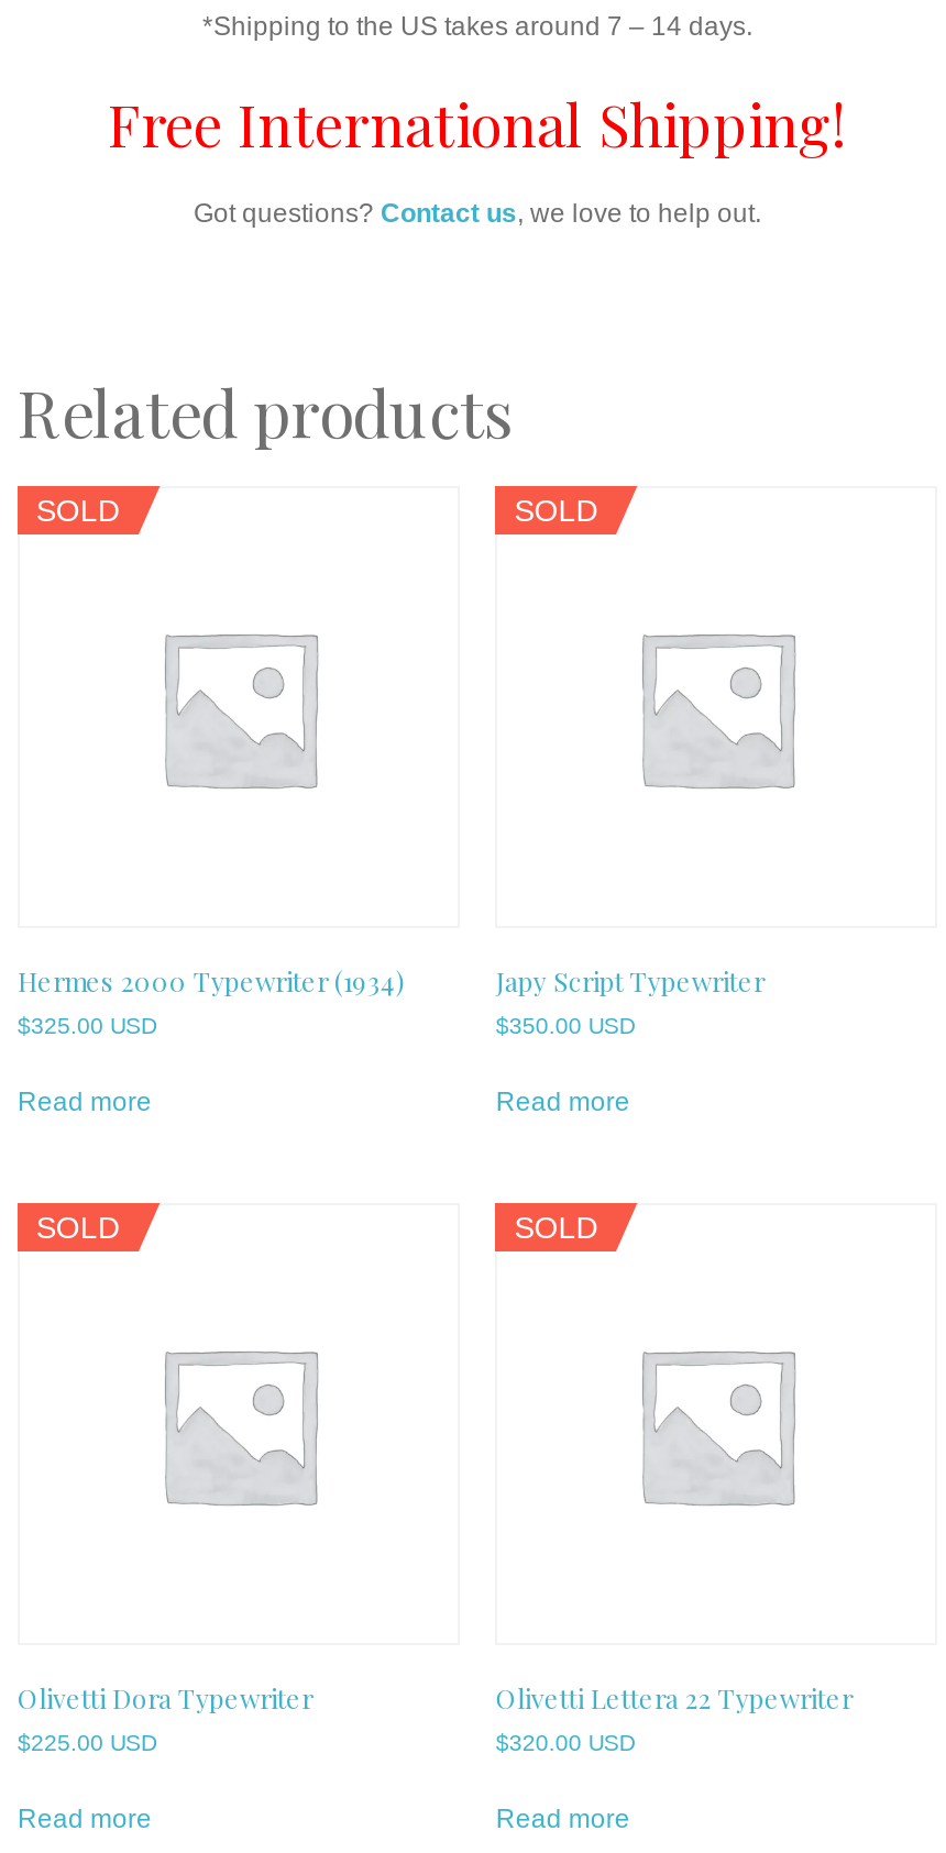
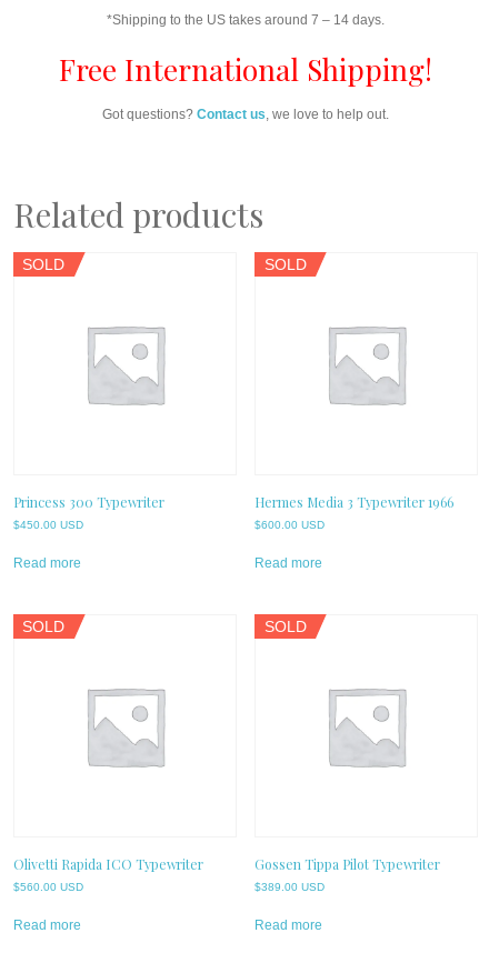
[18,963,405,1037] Hermes 2000 Typewriter (1934) | $325.00 USD -> [13,493,164,531] Princess 300 Typewriter | $450.00 USD
[496,963,764,1037] Japy Script Typewriter | $350.00 USD -> [255,493,454,531] Hermes Media 3 Typewriter 1966 | $600.00 USD
[18,1680,312,1755] Olivetti Dora Typewriter | $225.00 USD -> [13,855,203,893] Olivetti Rapida ICO Typewriter | $560.00 USD
[496,1680,852,1716] Olivetti Lettera 22 Typewriter -> [255,855,441,873] Gossen Tippa Pilot Typewriter
[496,1731,634,1755] $320.00 USD -> [255,881,325,893] $389.00 USD

